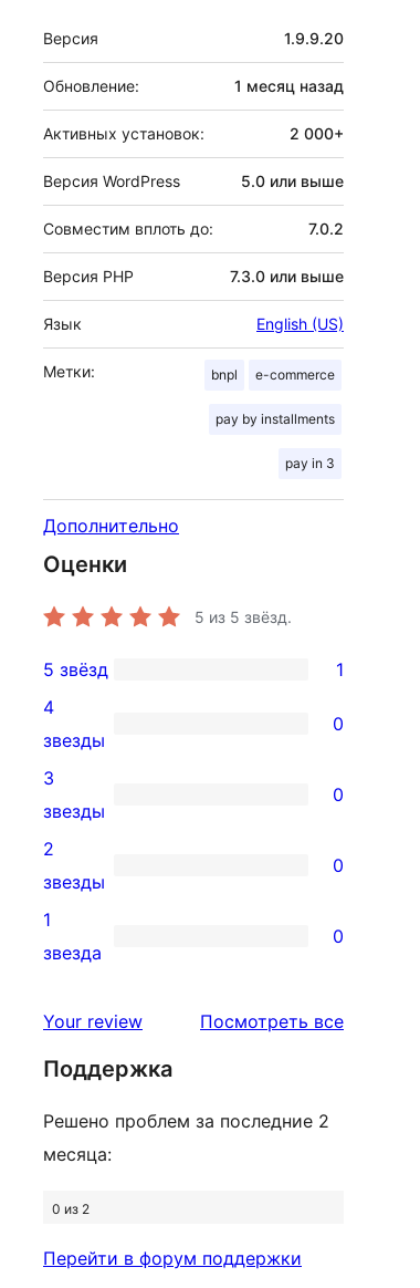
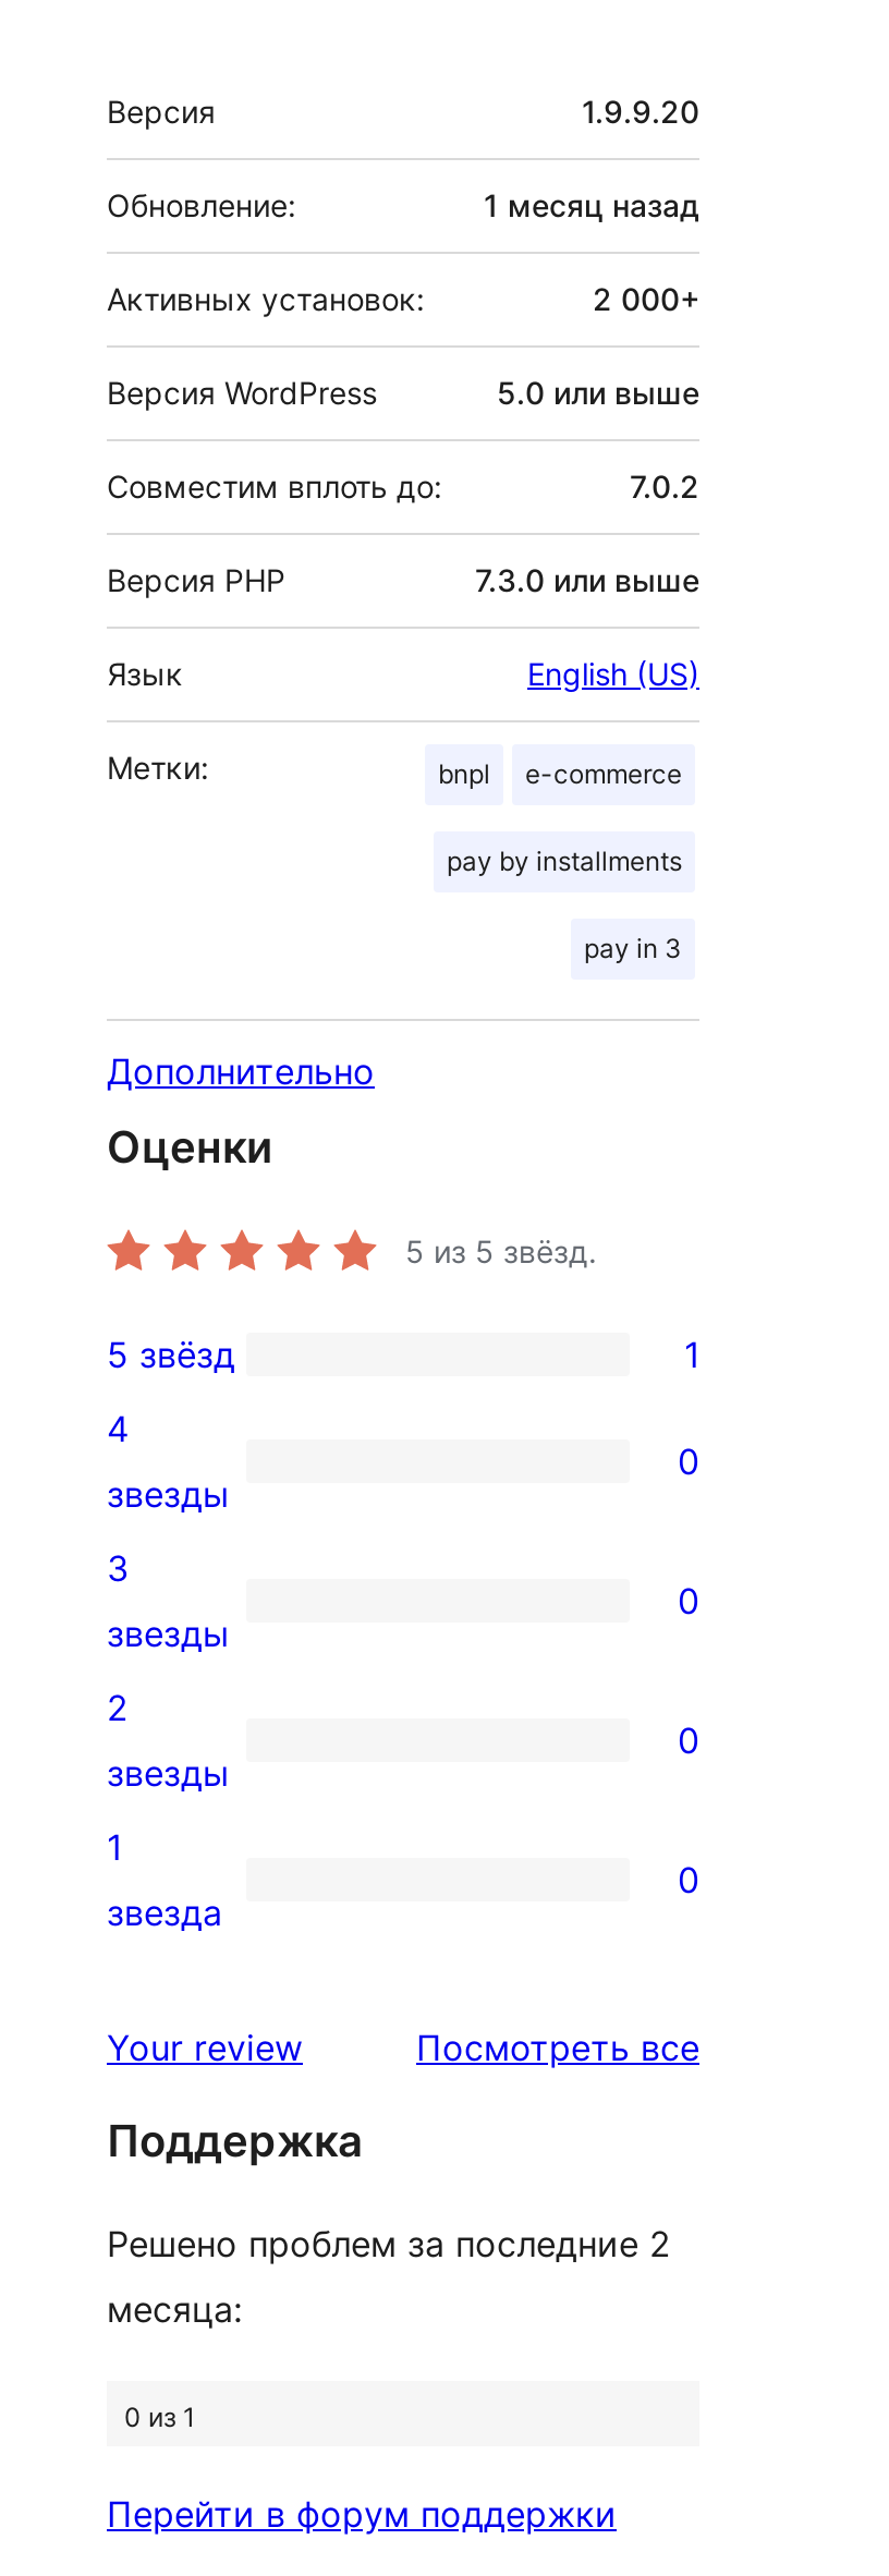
[52,1201,90,1218] 0 из 2 -> [124,2400,196,2433] 0 из 1

